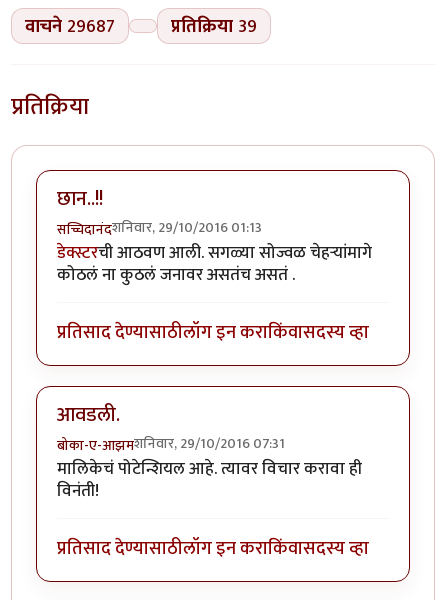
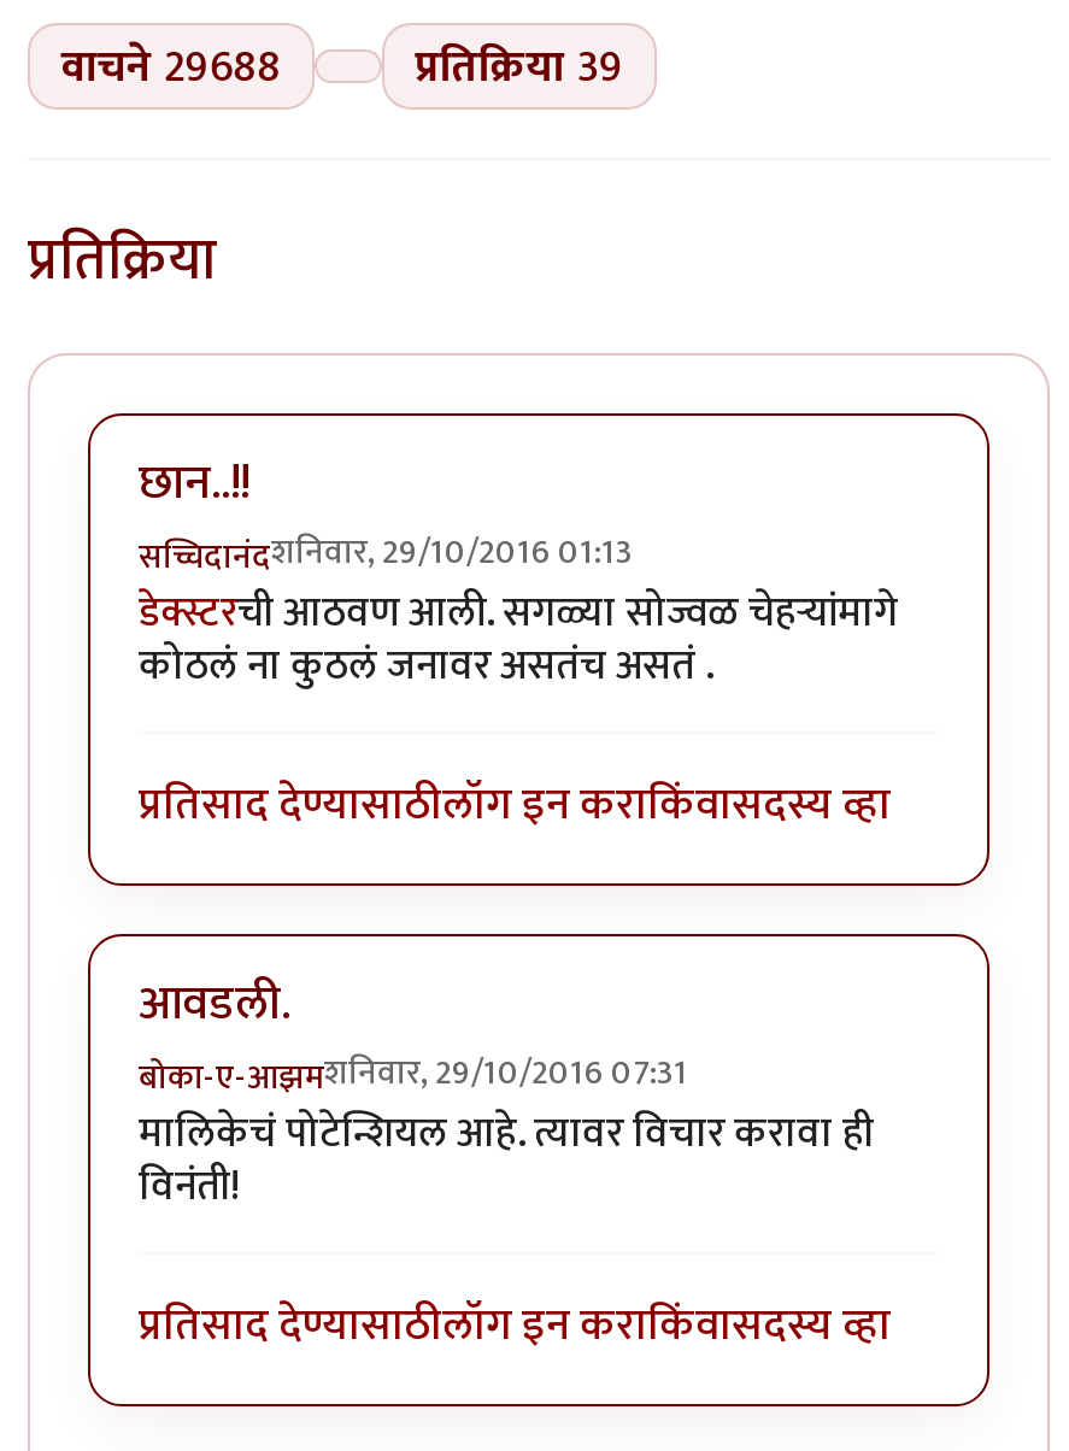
[25,11,115,42] वाचने 29687 -> [61,29,282,104] वाचने 29688

